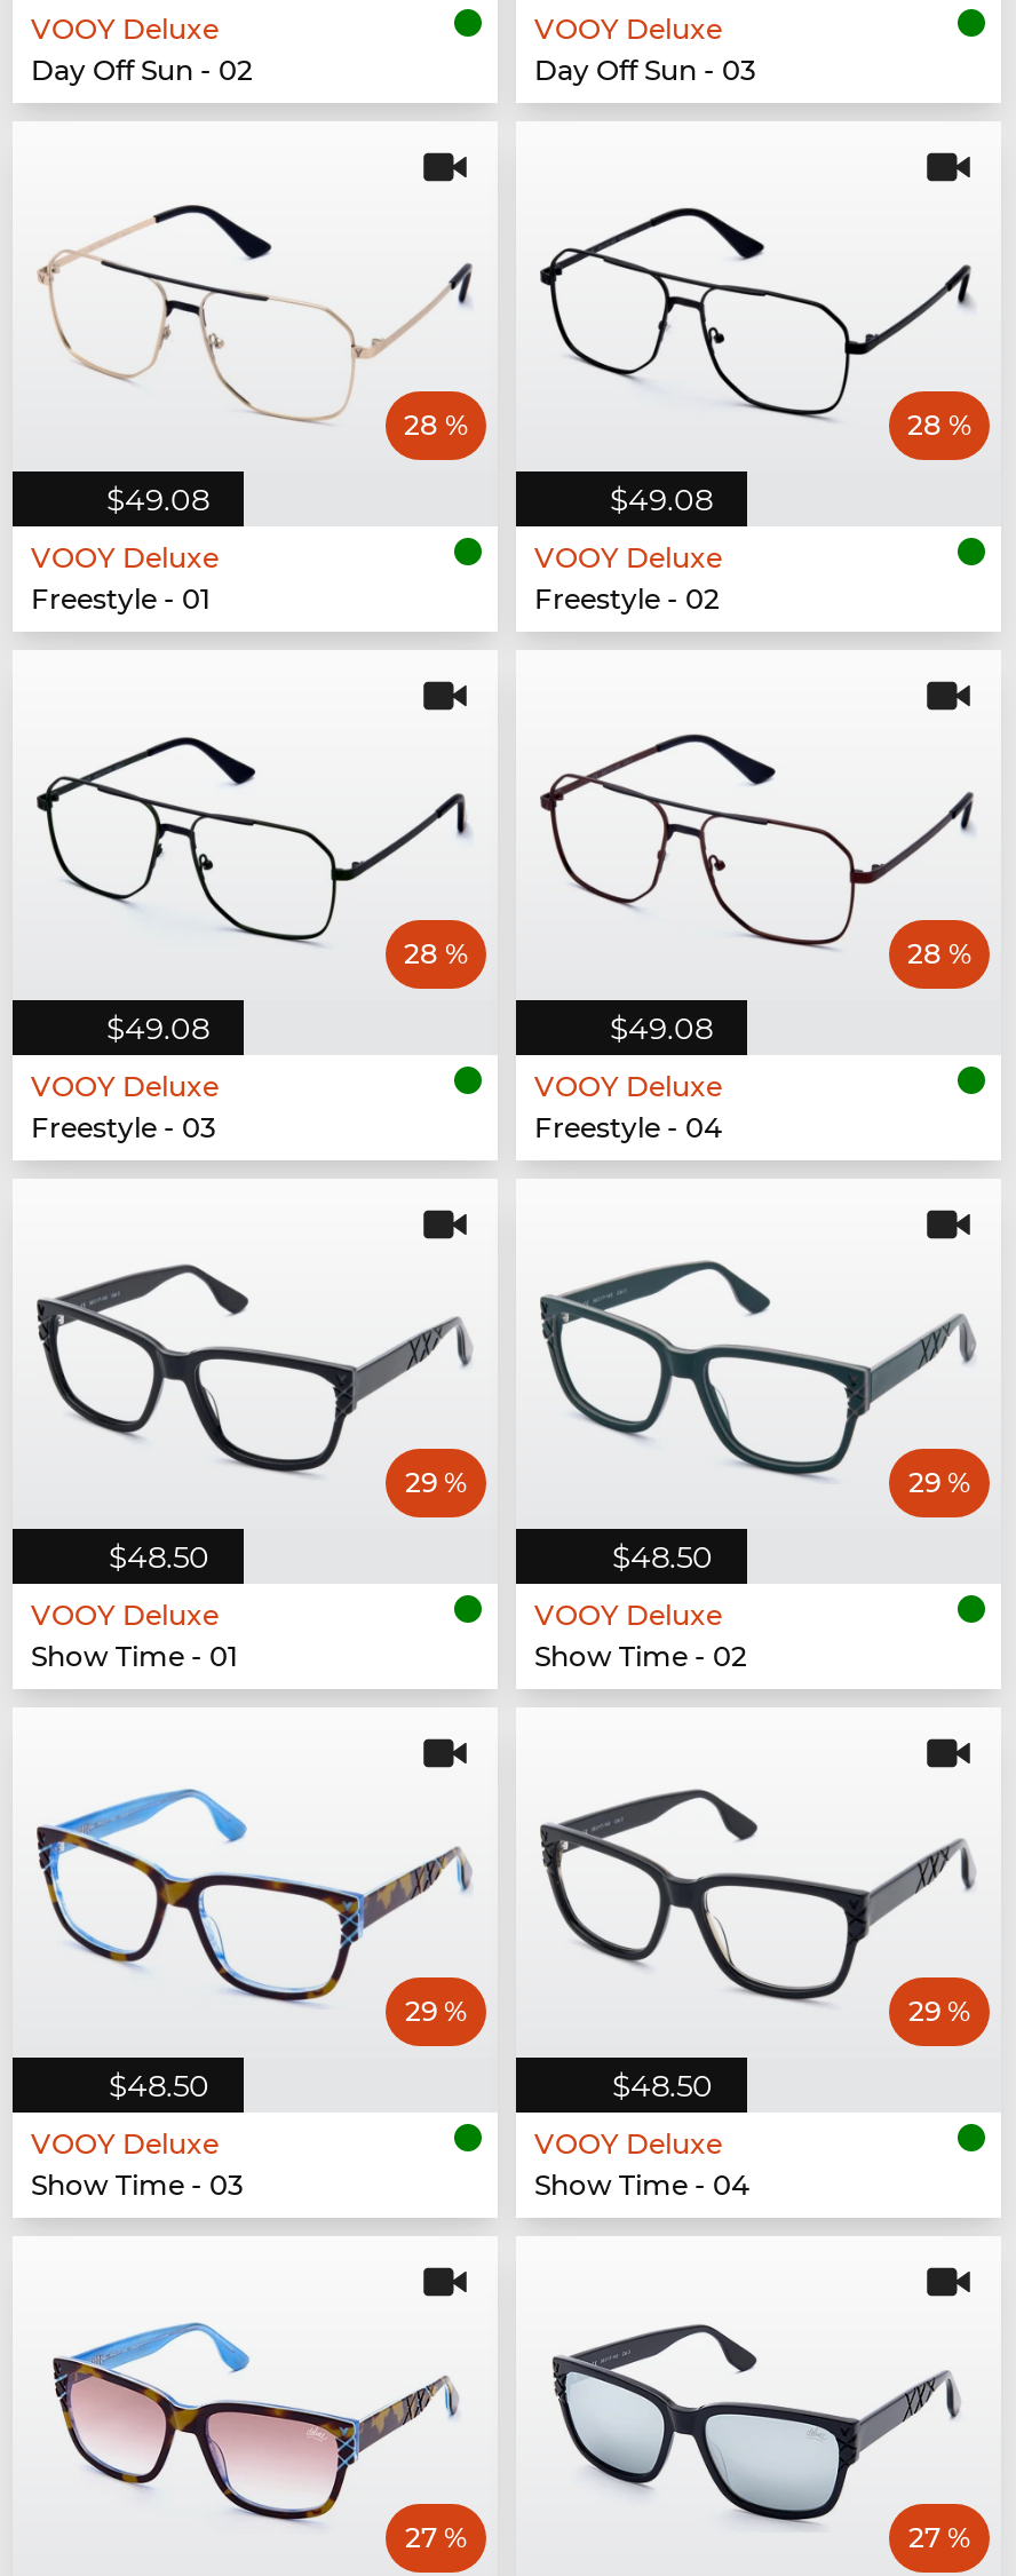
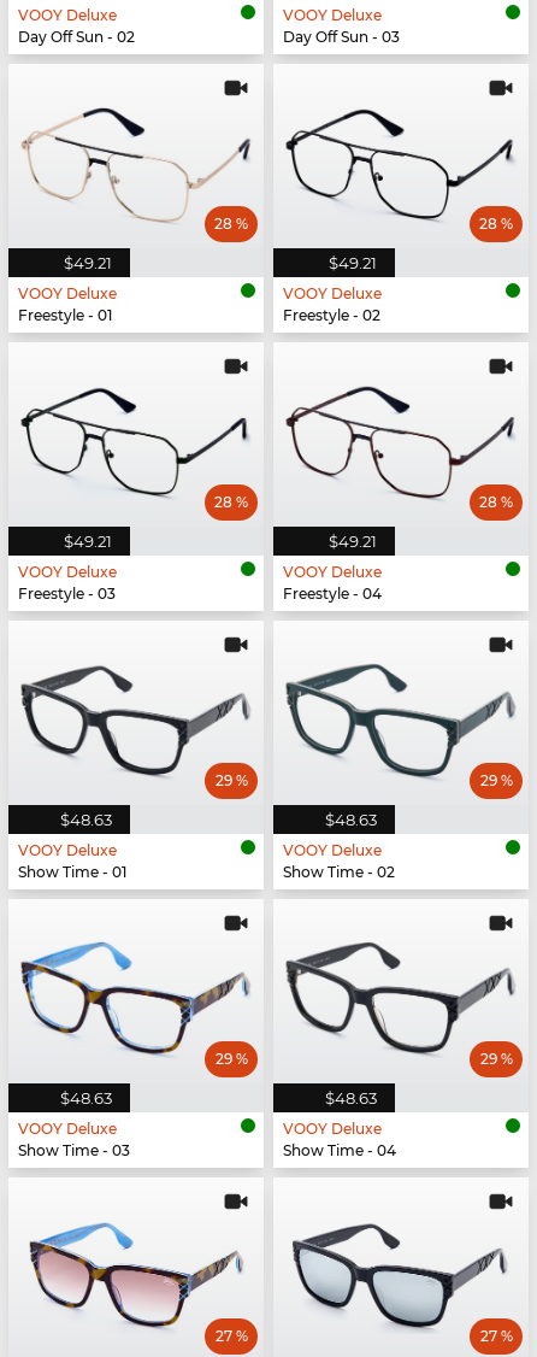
[106,481,209,518] $49.08 -> [64,253,112,273] $49.21
[610,481,713,518] $49.08 -> [329,253,377,273] $49.21
[106,1009,209,1046] $49.08 -> [64,531,112,551] $49.21
[610,1009,713,1046] $49.08 -> [329,531,377,551] $49.21
[109,1538,209,1574] $48.50 -> [60,810,112,829] $48.63
[612,1538,713,1574] $48.50 -> [325,810,377,829] $48.63
[109,2066,209,2102] $48.50 -> [60,1088,112,1107] $48.63
[612,2066,713,2102] $48.50 -> [325,1088,377,1107] $48.63

